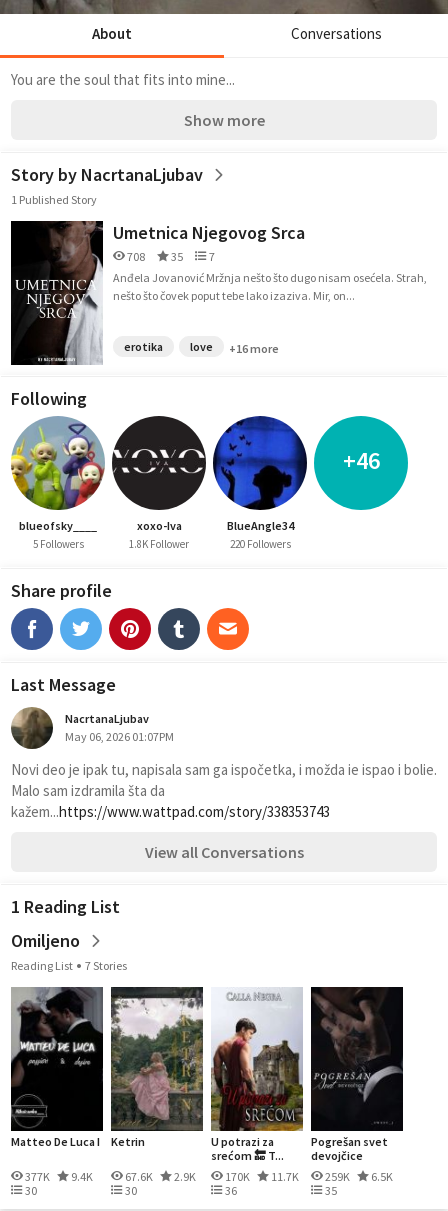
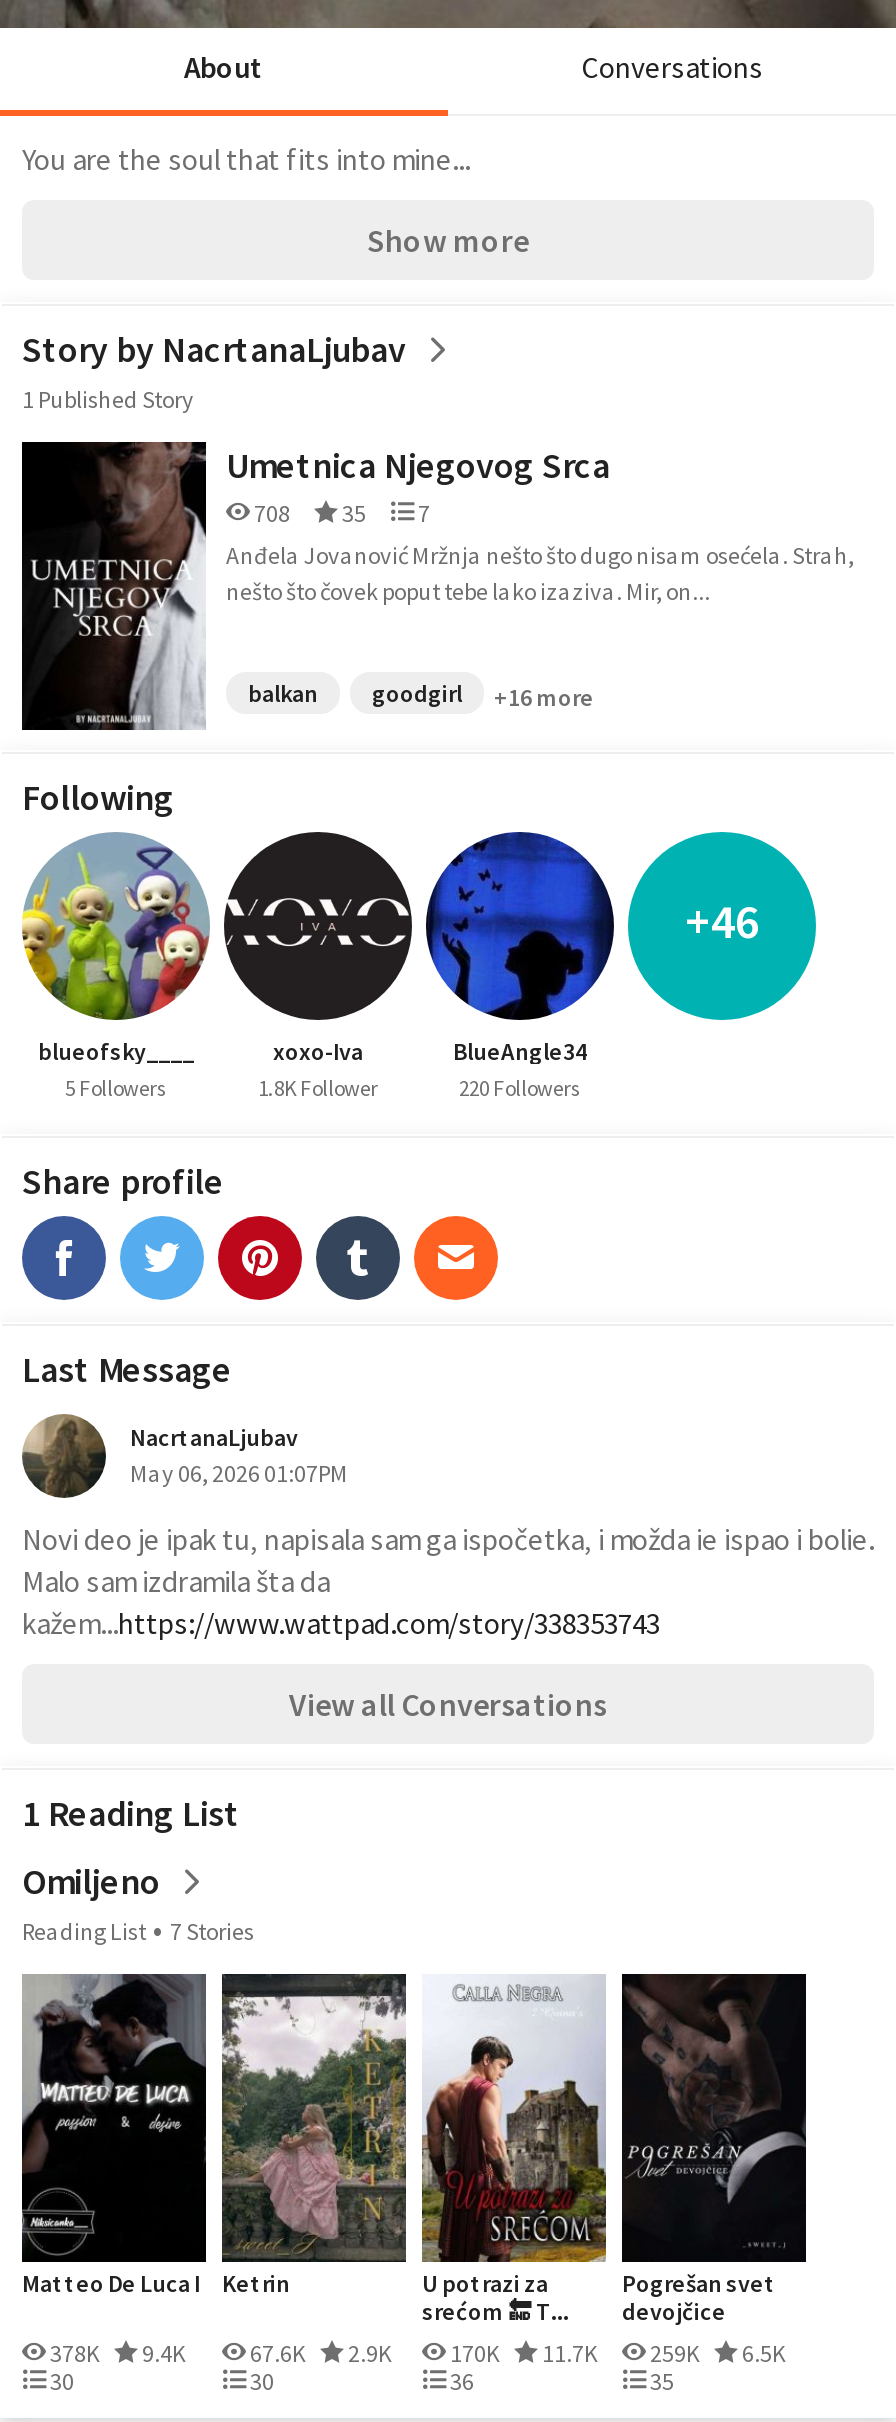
[124,339,213,354] erotika | love -> [248,678,462,708] balkan | goodgirl
[23,1169,393,1184] 377K 9.4K 67.6K 2.9K 170K 11.7K 259K 6.5K -> [46,2338,786,2368] 378K 9.4K 67.6K 2.9K 170K 11.7K 259K 6.5K

